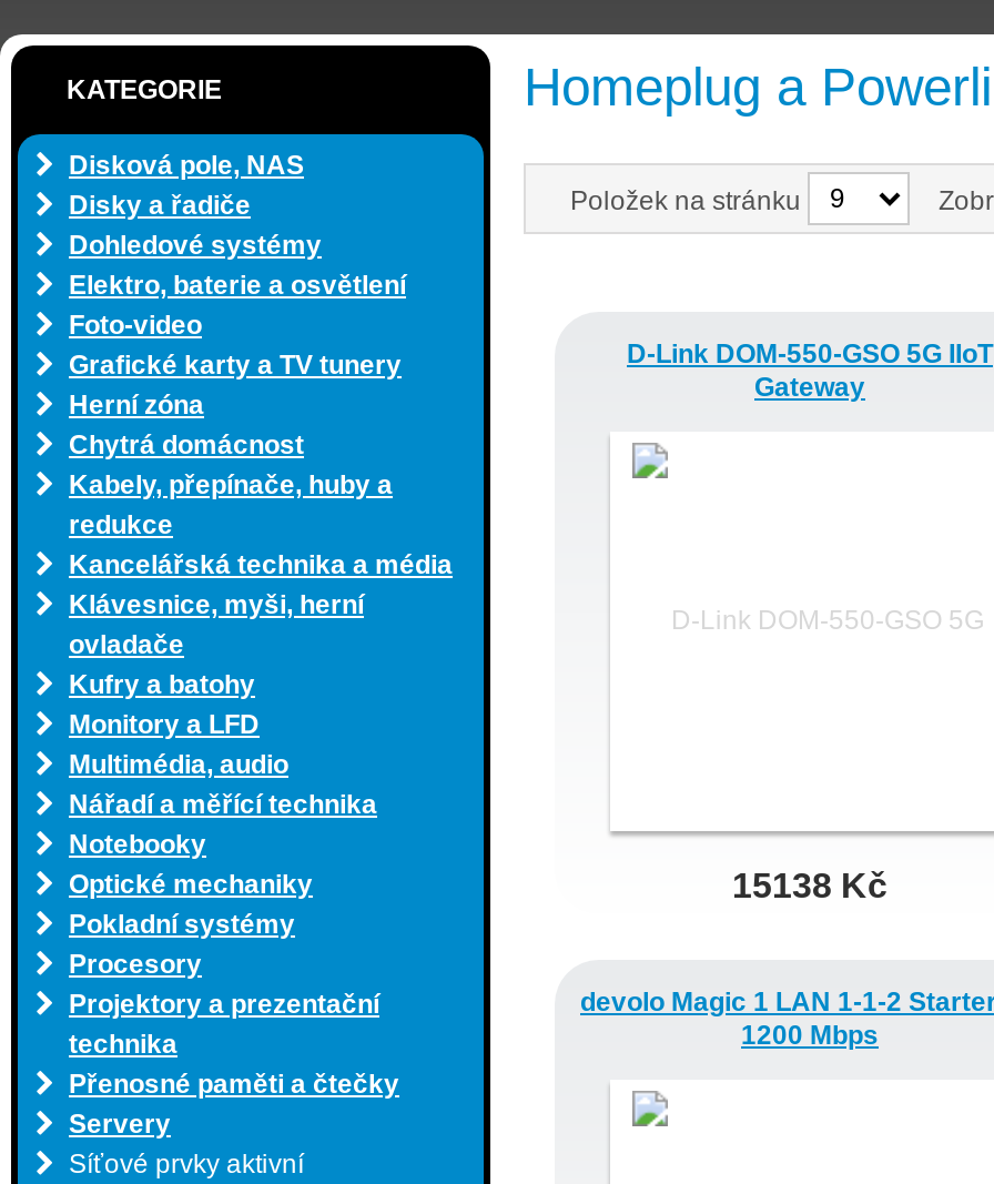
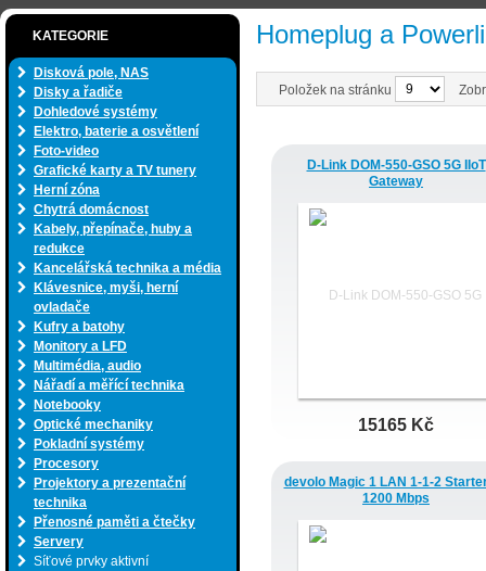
[732,867,887,904] 15138 Kč -> [358,416,434,434] 15165 Kč

